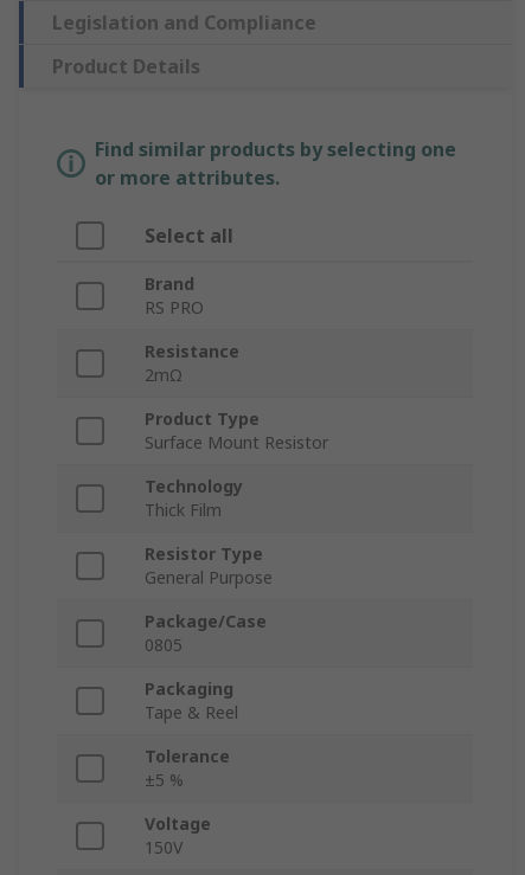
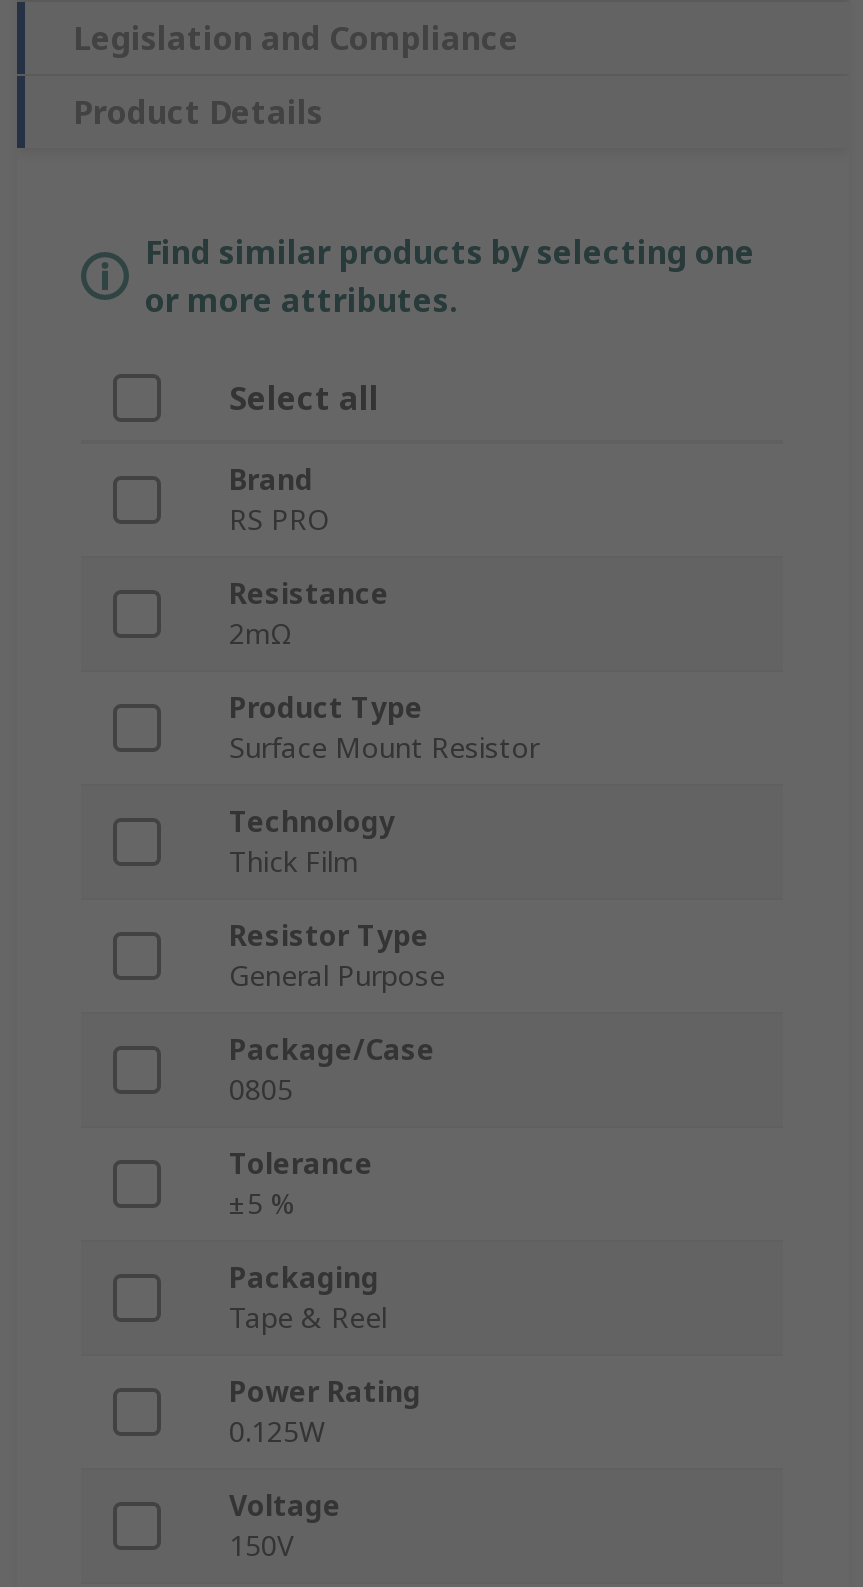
none -> [229,1145,373,1223] Tolerance | ±5 %
[145,745,230,792] Tolerance | ±5 % -> [229,1373,421,1451] Power Rating | 0.125W

